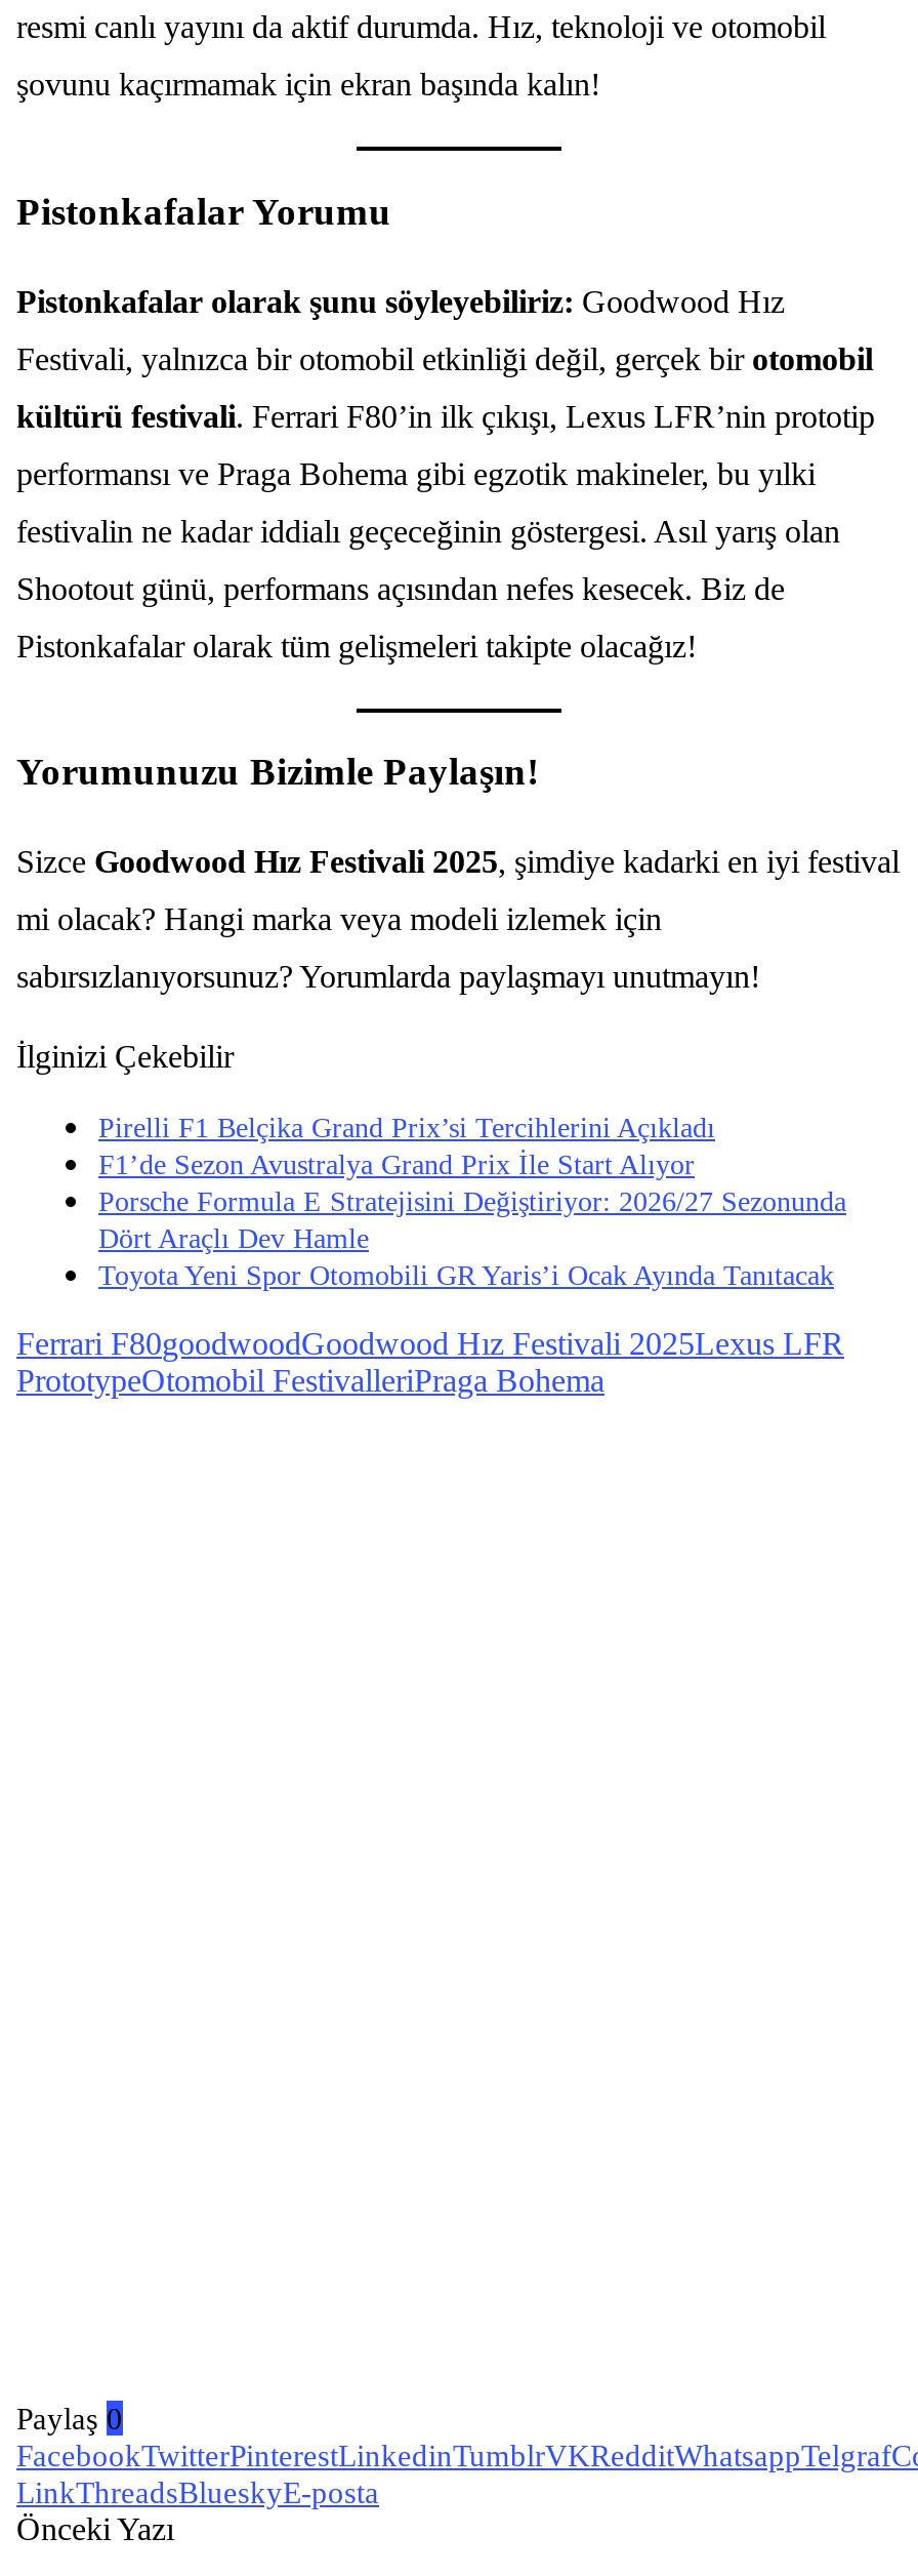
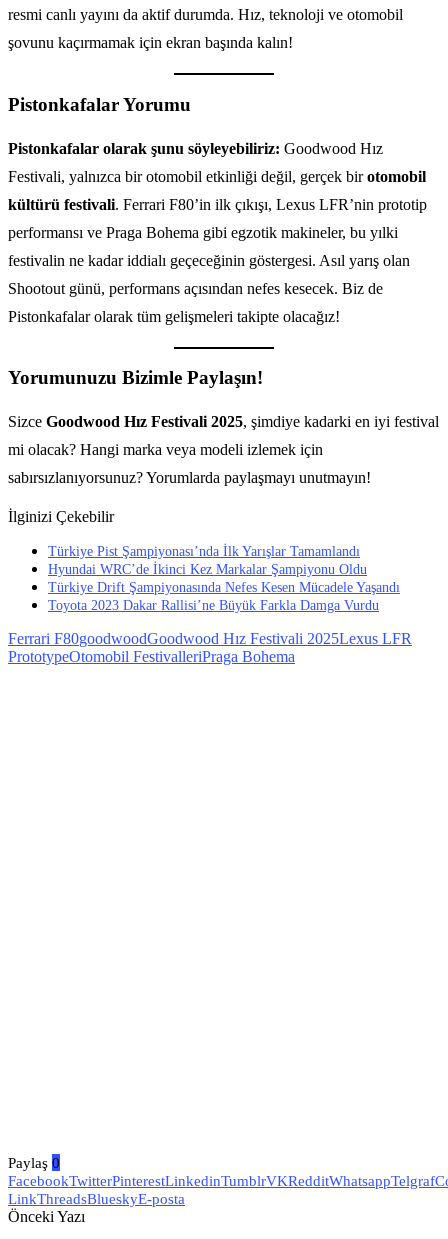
[98,1113,846,1291] Pirelli F1 Belçika Grand Prix’si Tercihlerini Açıkladı | F1’de Sezon Avustralya Grand Prix İle Start Alıyor | Porsche Formula E Stratejisini Değiştiriyor: 2026/27 Sezonunda | Dört Araçlı Dev Hamle | Toyota Yeni Spor Otomobili GR Yaris’i Ocak Ayında Tanıtacak -> [48,544,400,613] Türkiye Pist Şampiyonası’nda İlk Yarışlar Tamamlandı | Hyundai WRC’de İkinci Kez Markalar Şampiyonu Oldu | Türkiye Drift Şampiyonasında Nefes Kesen Mücadele Yaşandı | Toyota 2023 Dakar Rallisi’ne Büyük Farkla Damga Vurdu

